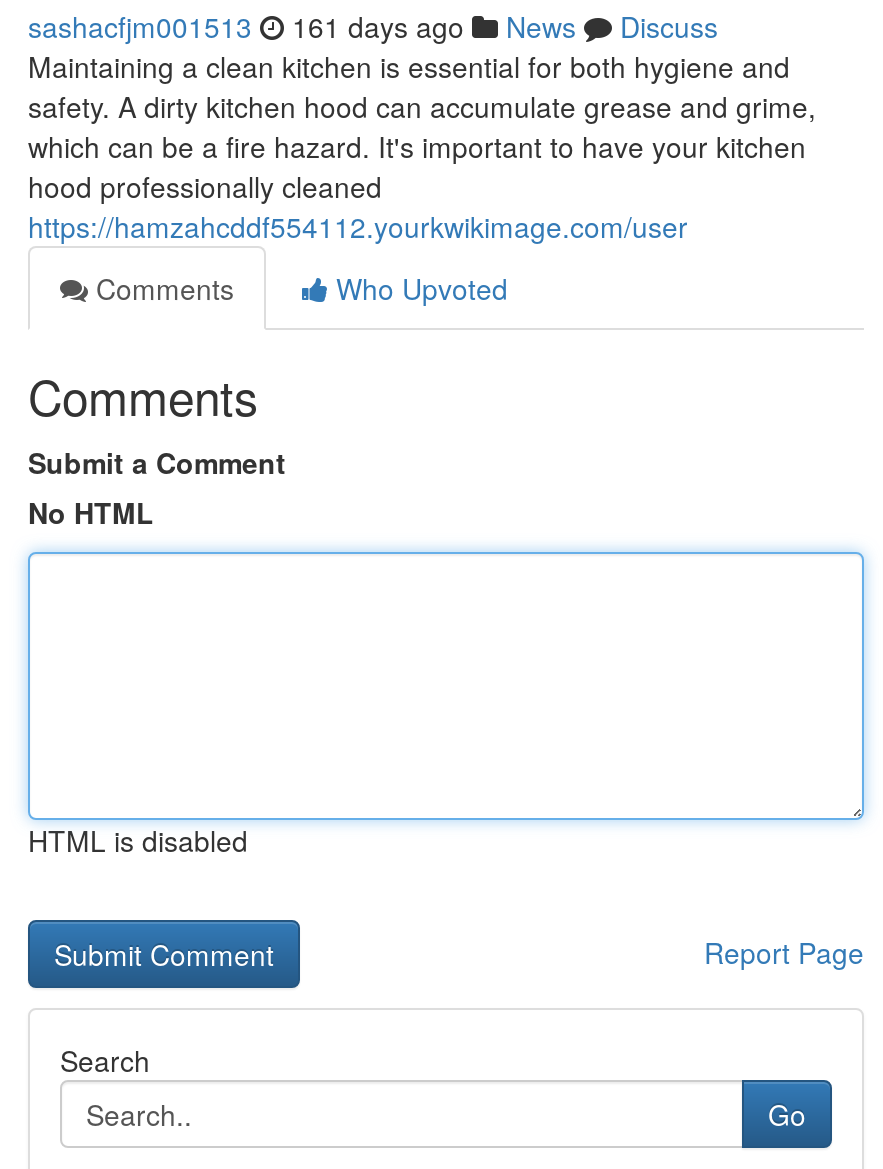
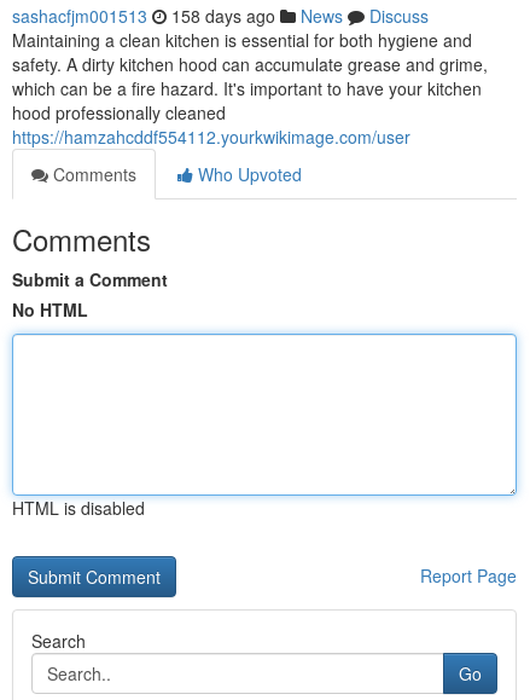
[28,6,718,46] sashacfjm001513 161 days ago News Discuss -> [12,4,429,28] sashacfjm001513 158 days ago News Discuss

